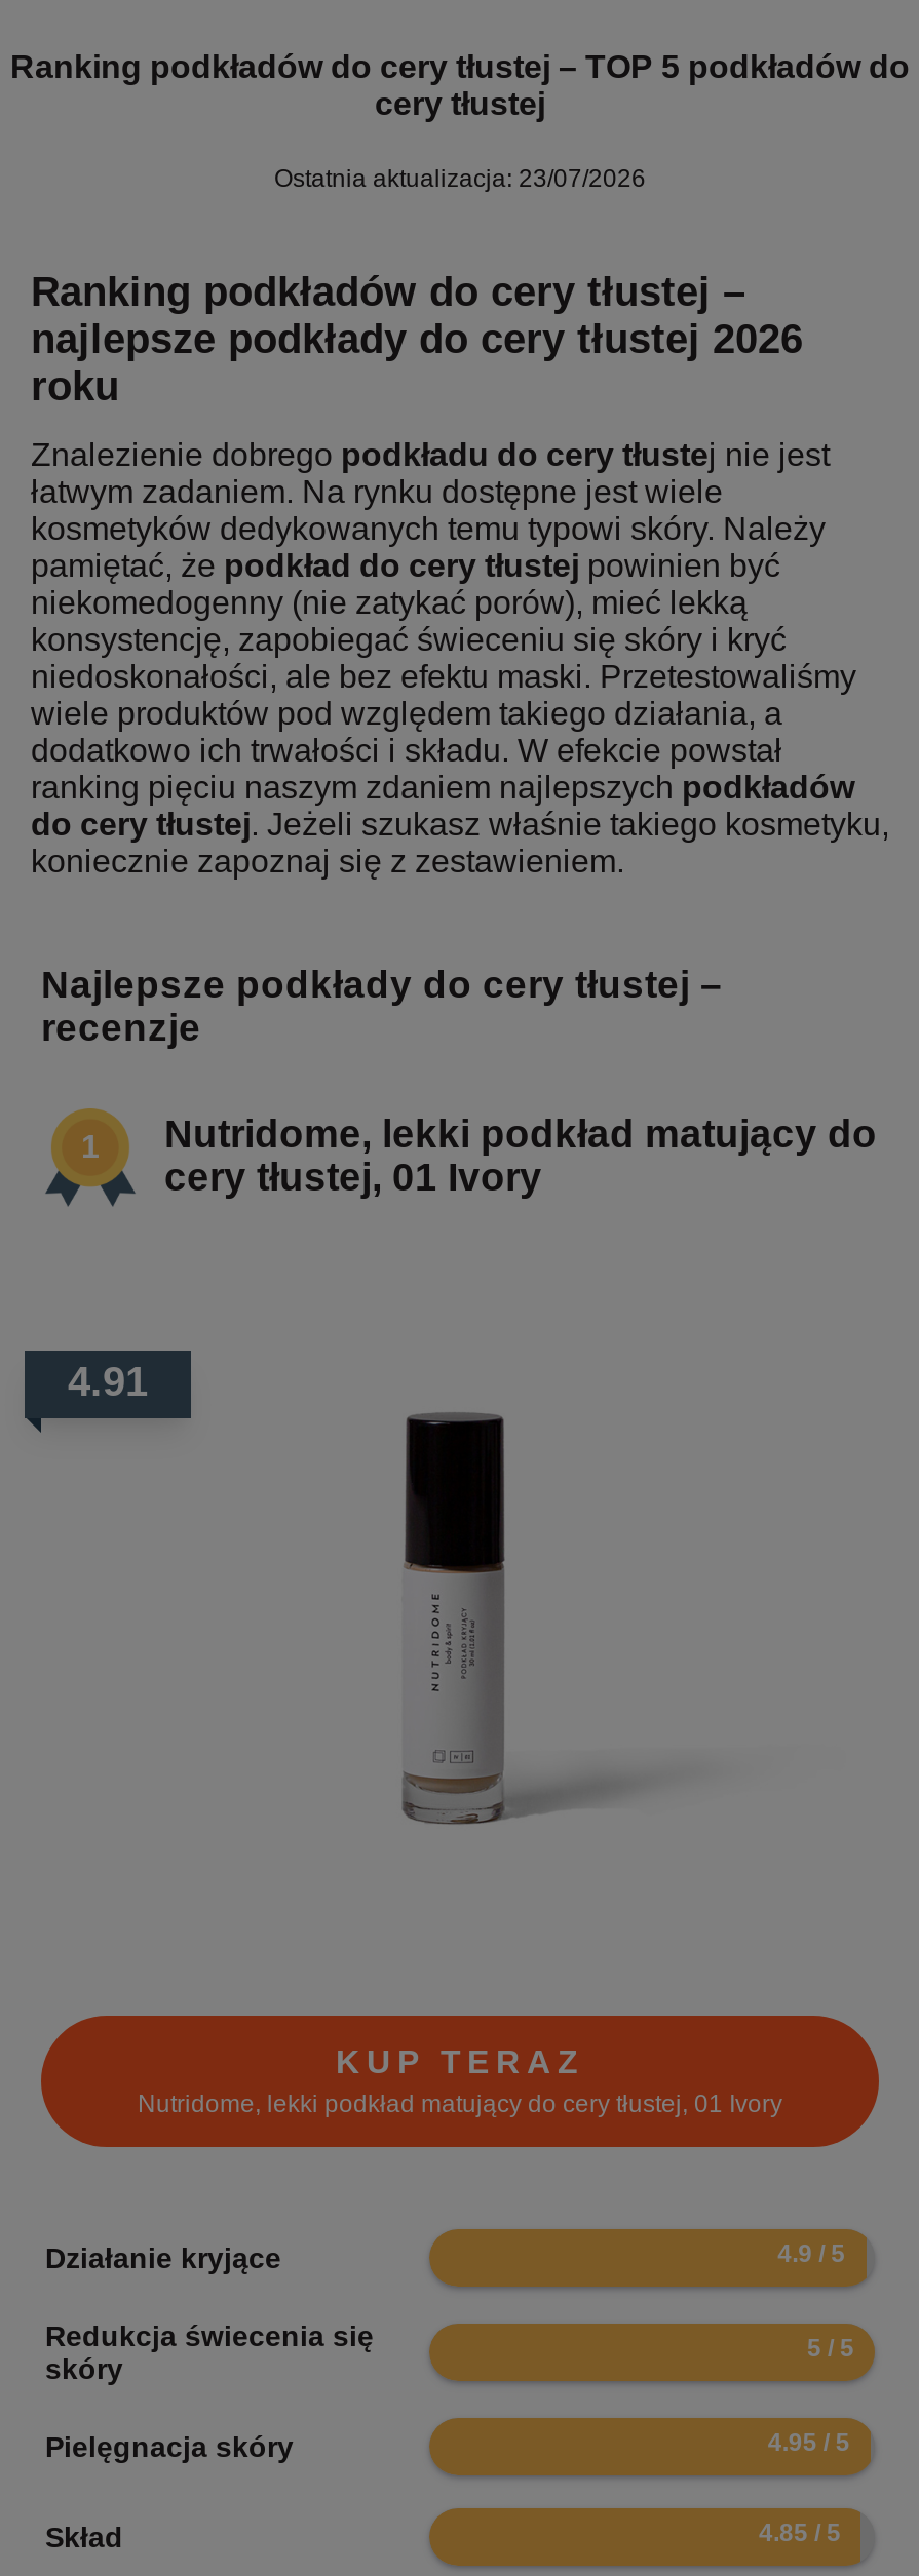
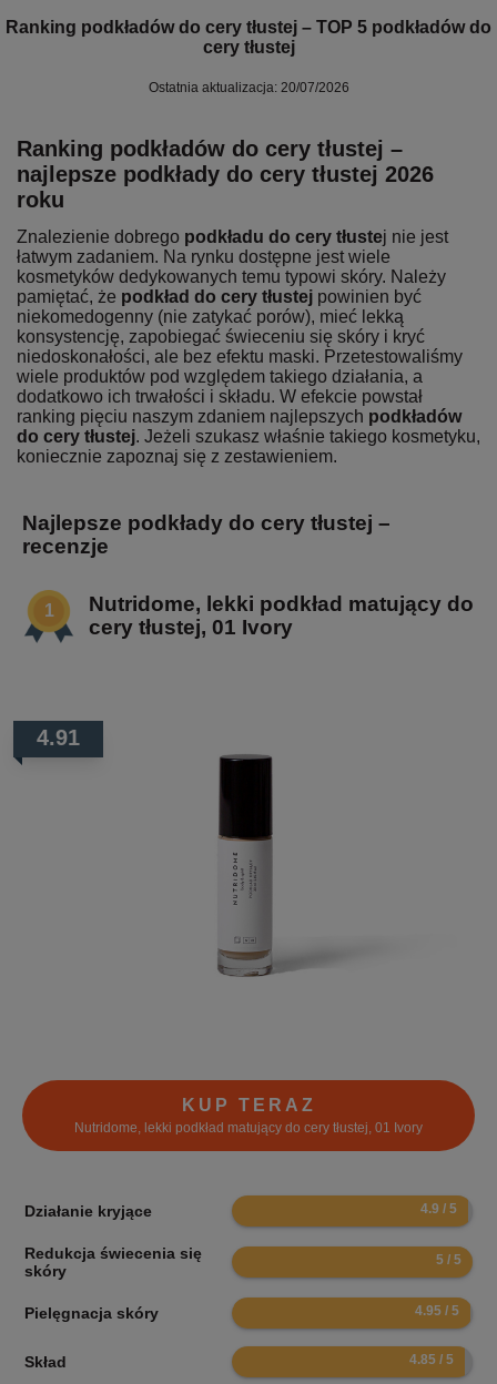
[274,163,646,192] Ostatnia aktualizacja: 23/07/2026 -> [148,79,349,95] Ostatnia aktualizacja: 20/07/2026

